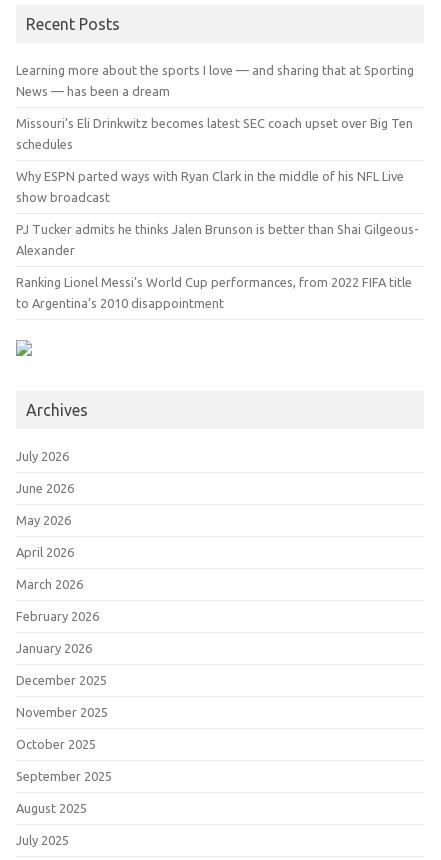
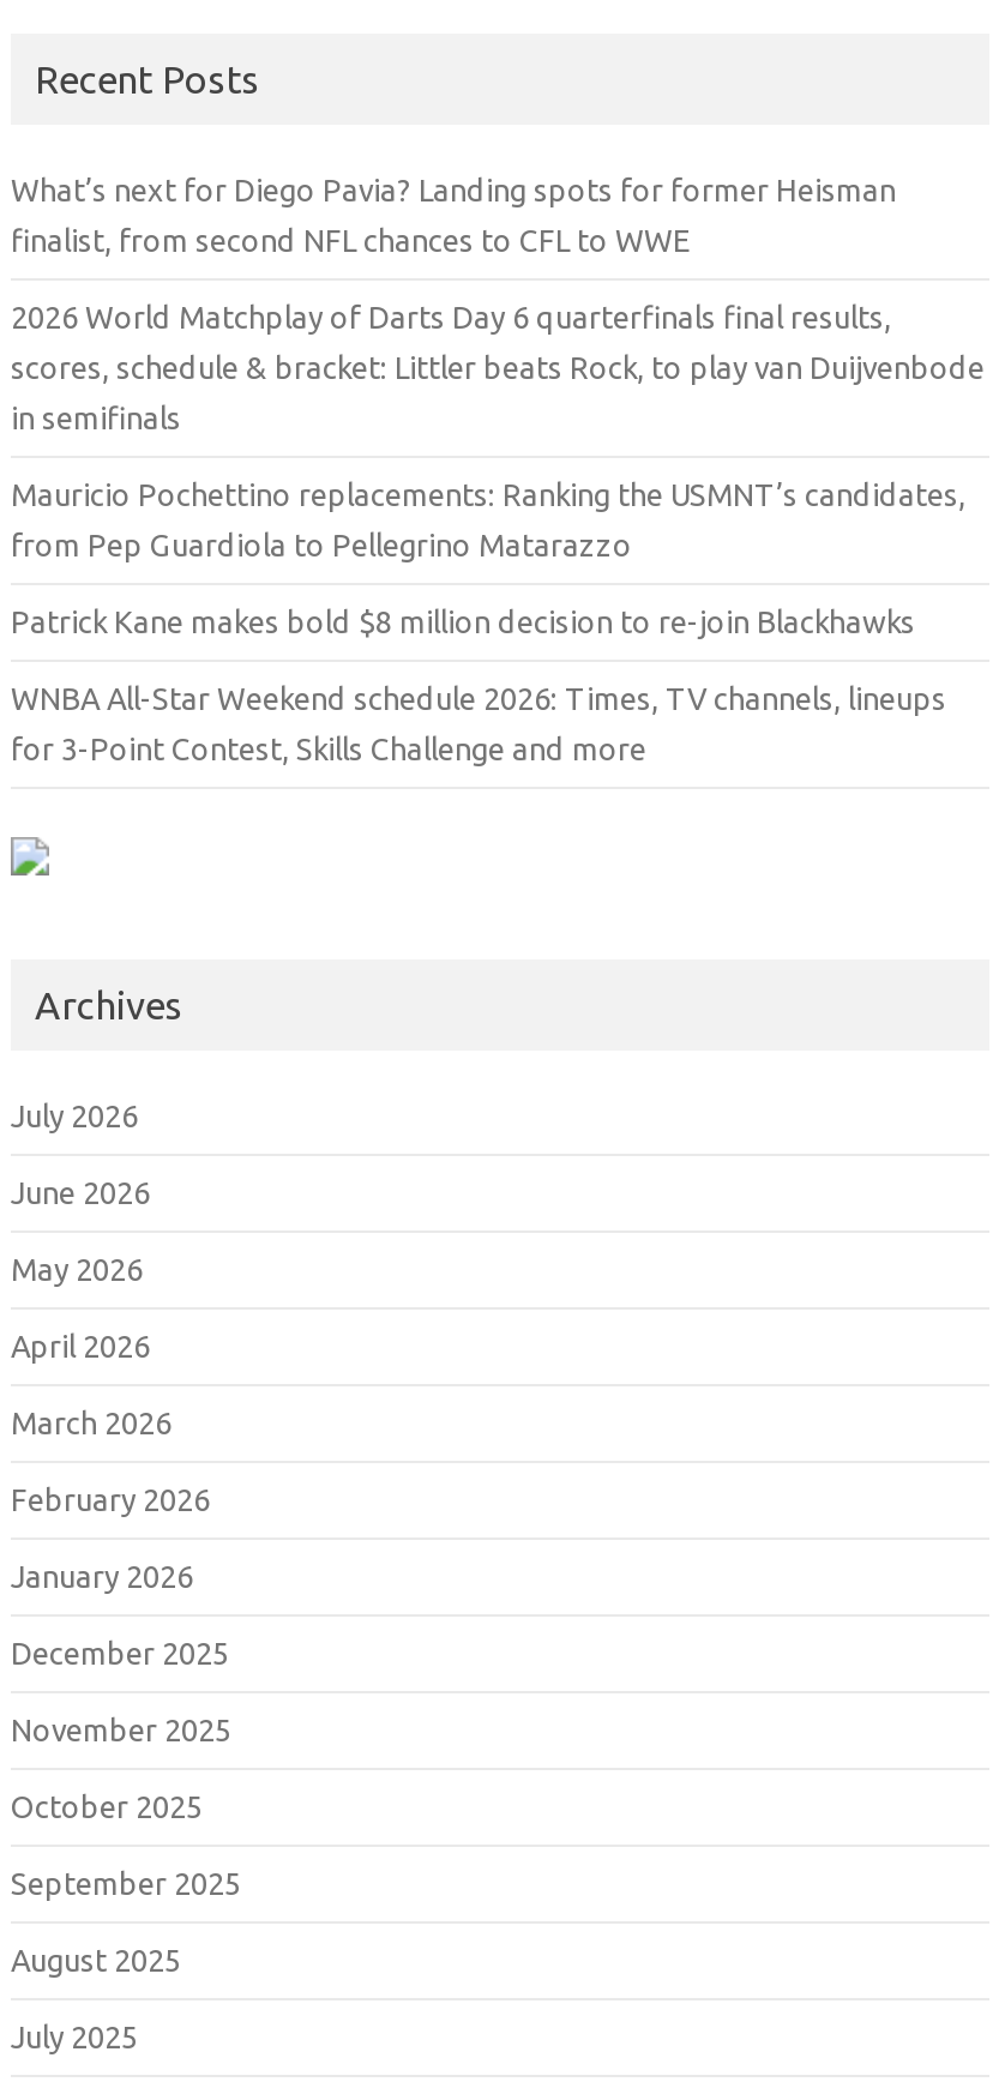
[16,63,414,77] Learning more about the sports I love — and sharing that at Sporting -> [11,173,896,206] What’s next for Diego Pavia? Landing spots for former Heisman
[16,84,170,98] News — has been a dream -> [11,223,690,257] finalist, from second NFL chances to CFL to WWE
[16,116,413,130] Missouri’s Eli Drinkwitz becomes latest SEC coach upset over Big Ten -> [11,300,891,333] 2026 World Matchplay of Darts Day 6 quarterfinals final results,
[16,137,73,151] schedules -> [11,350,985,384] scores, schedule & bracket: Littler beats Rock, to play van Duijvenbode
[16,169,404,183] Why ESPN parted ways with Ryan Clark in the middle of his NFL Live -> [11,401,181,434] in semifinals
[16,190,110,204] show broadcast -> [11,477,965,511] Mauricio Pochettino replacements: Ranking the USMNT’s candidates,
[16,222,419,236] PJ Tucker admits he thinks Jalen Brunson is better than Shai Gilgeous- -> [11,528,632,561] from Pep Guardiola to Pellegrino Matarazzo
[16,243,75,257] Alexander -> [11,604,915,638] Patrick Kane makes bold $8 million decision to re-join Blackhawks
[16,275,412,289] Ranking Lionel Messi’s World Cup performances, from 2022 FIFA title -> [11,681,946,715] WNBA All-Star Weekend schedule 2026: Times, TV channels, lineups
[16,296,224,310] to Argentina’s 2010 disappointment -> [11,732,646,765] for 3-Point Contest, Skills Challenge and more

